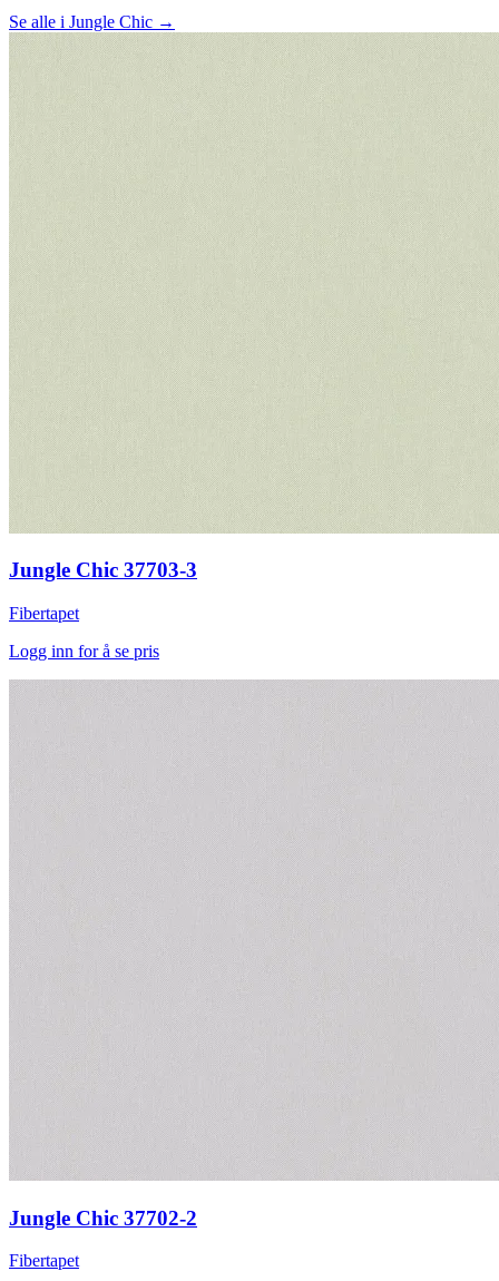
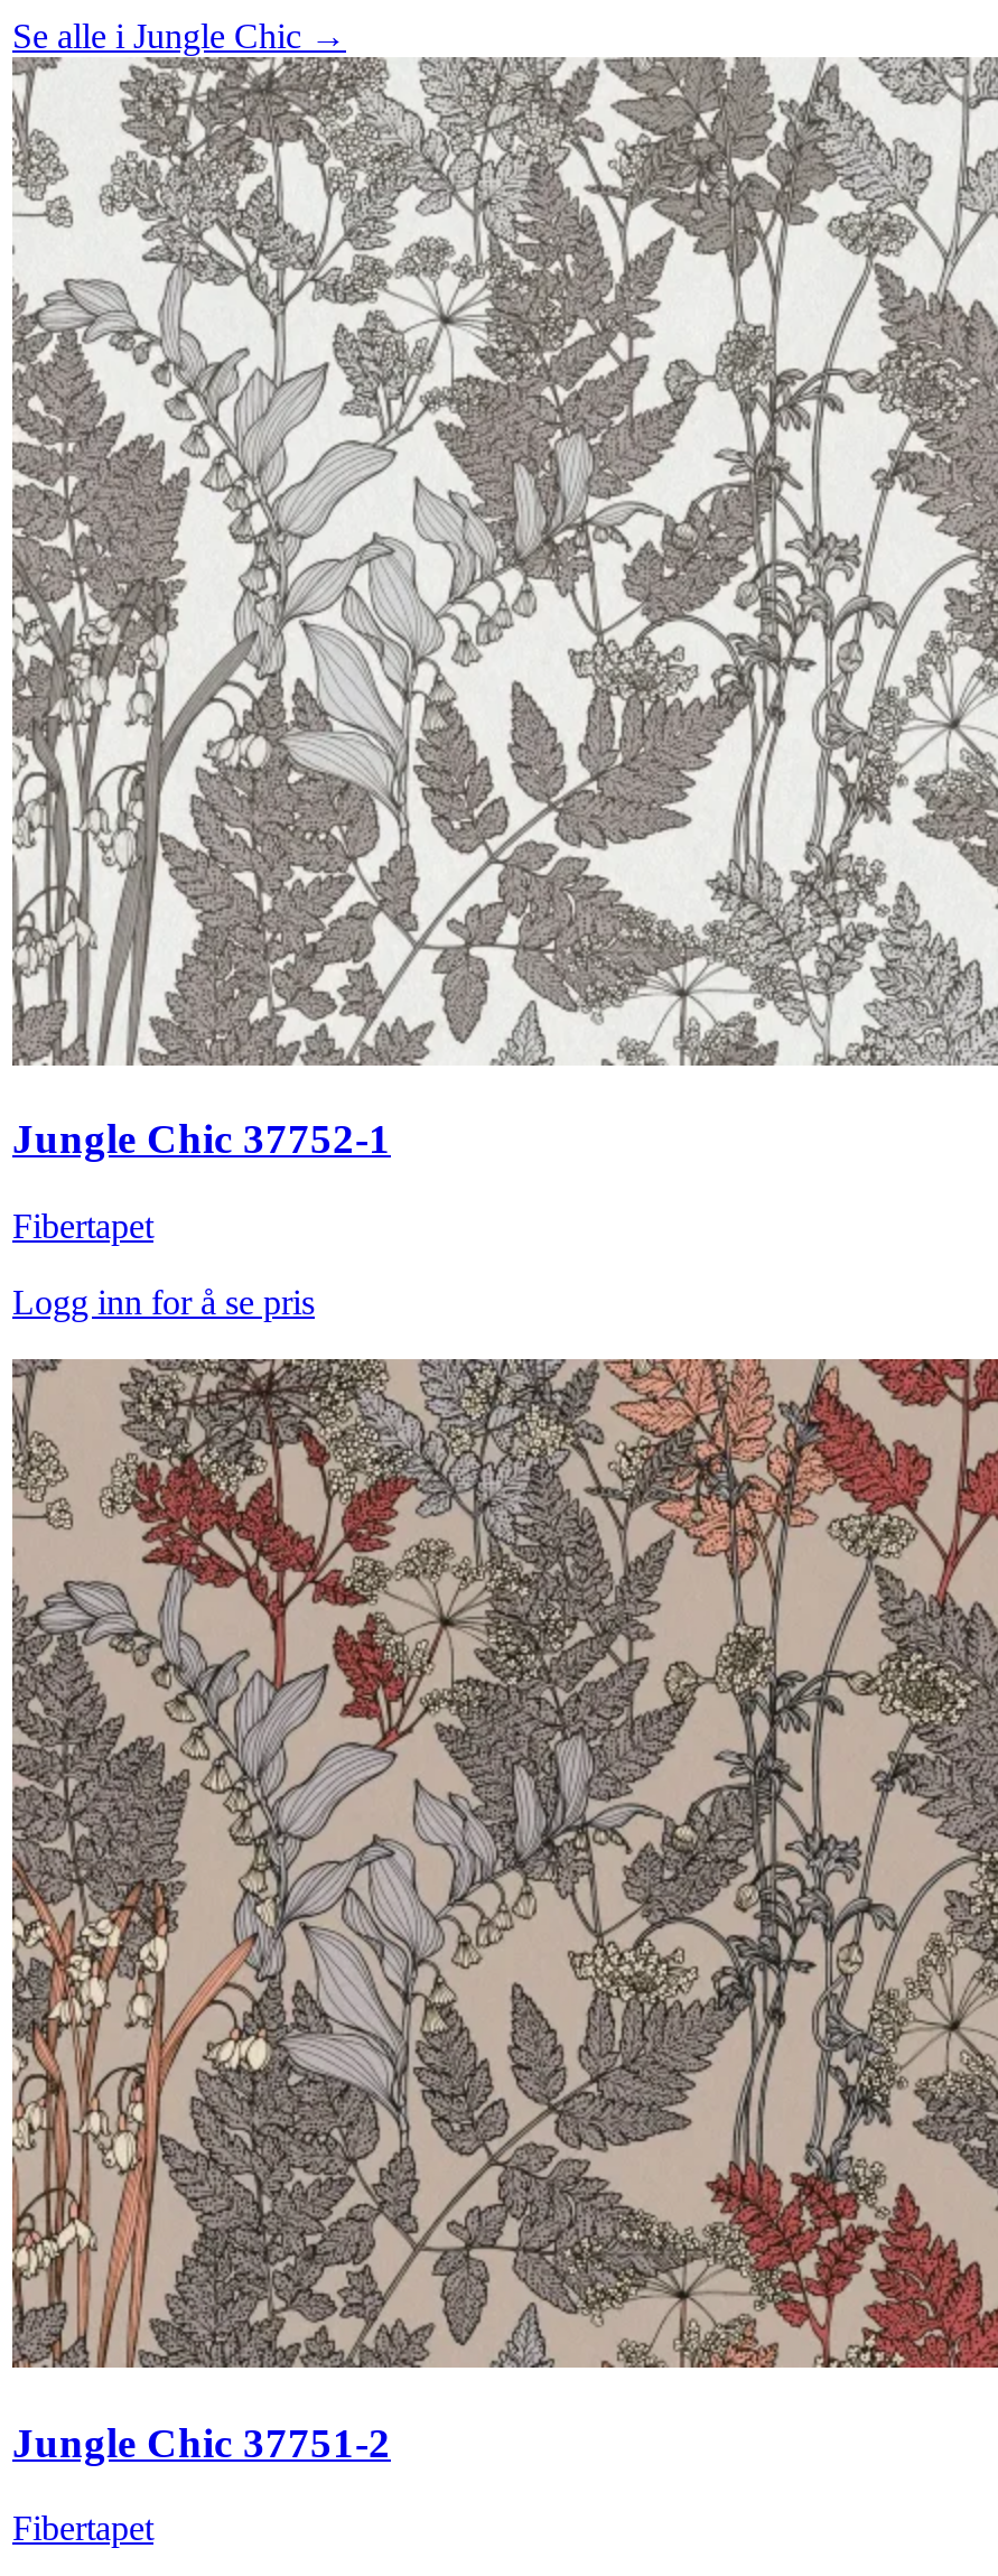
none -> [12,57,991,1066] [image]
[9,558,197,582] Jungle Chic 37703-3 -> [12,1116,391,1163] Jungle Chic 37752-1
none -> [10,1357,991,2370] [image]
[9,1206,197,1229] Jungle Chic 37702-2 -> [12,2418,391,2466] Jungle Chic 37751-2

